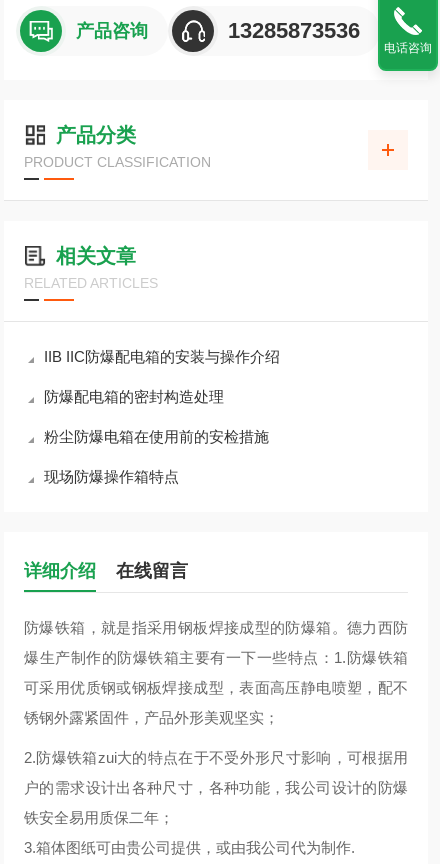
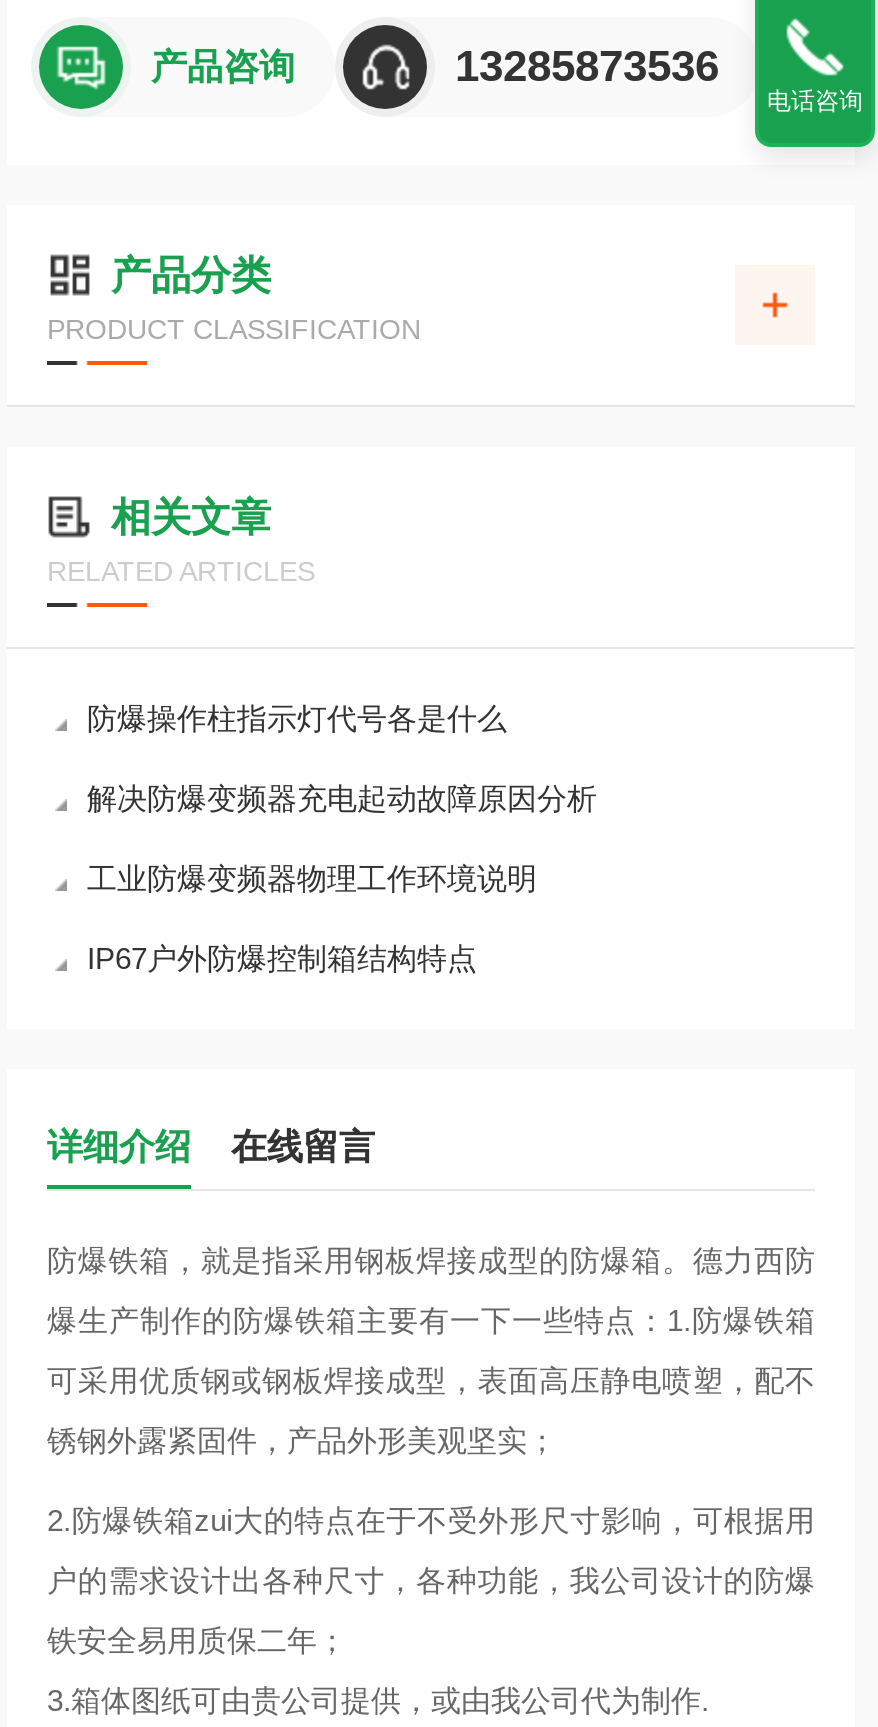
[44,348,280,365] IIB IIC防爆配电箱的安装与操作介绍 -> [87,701,507,735] 防爆操作柱指示灯代号各是什么
[44,388,224,405] 防爆配电箱的密封构造处理 -> [87,781,597,815] 解决防爆变频器充电起动故障原因分析
[44,428,269,445] 粉尘防爆电箱在使用前的安检措施 -> [87,861,537,895] 工业防爆变频器物理工作环境说明
[44,468,179,485] 现场防爆操作箱特点 -> [87,941,477,975] IP67户外防爆控制箱结构特点

